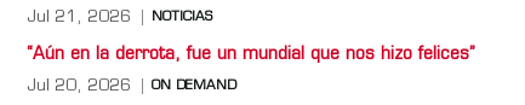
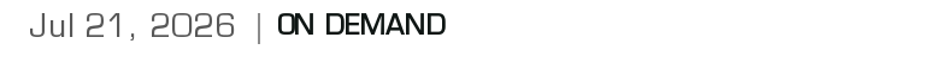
[27,10,475,94] NOTICIAS | “Aún en la derrota, fue un mundial que nos hizo felices” | Jul 20, 2026 -> none

